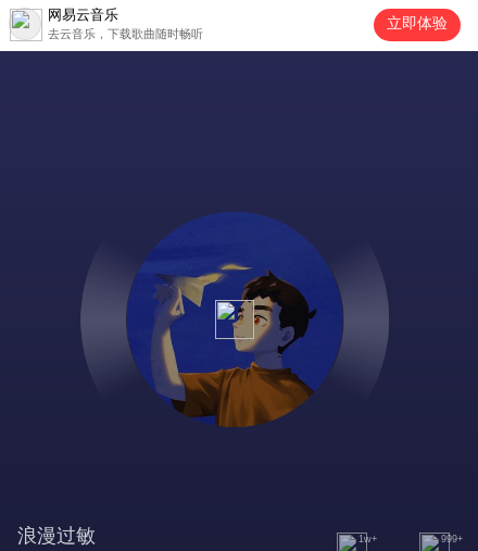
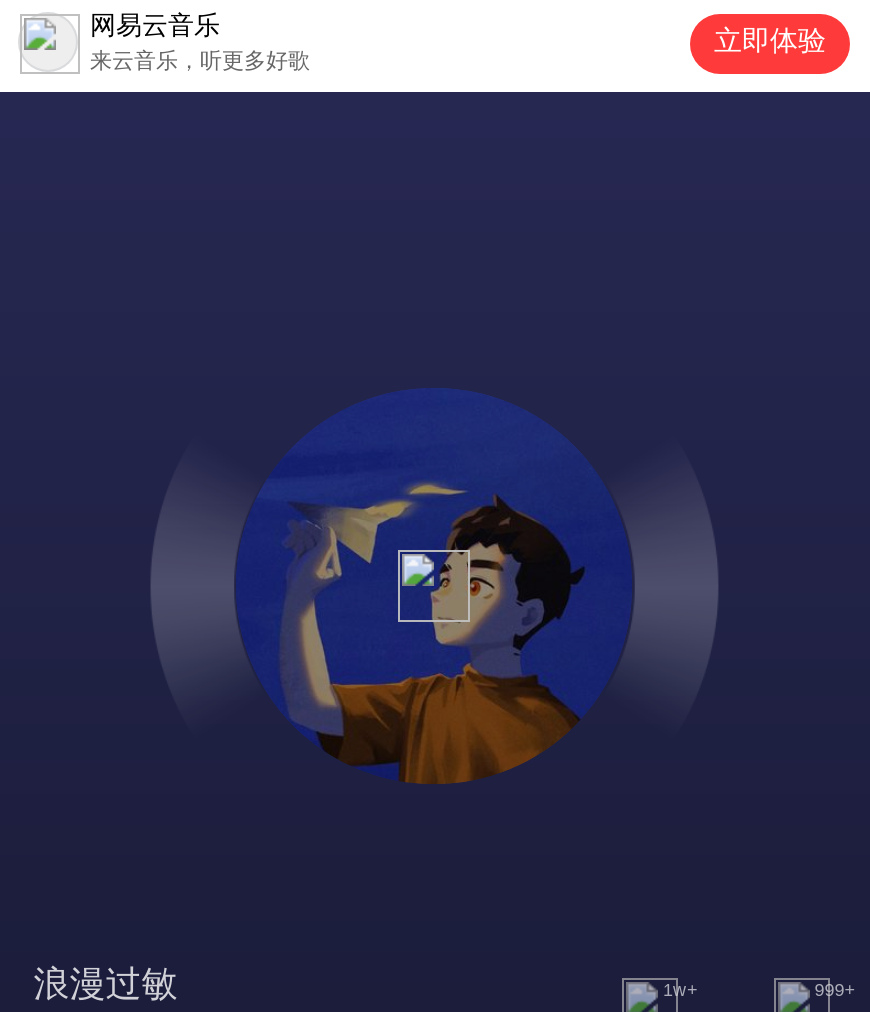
[48,27,203,40] 去云音乐，下载歌曲随时畅听 -> [90,48,310,72] 来云音乐，听更多好歌

